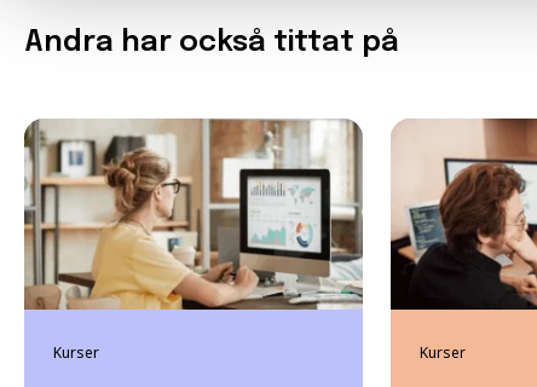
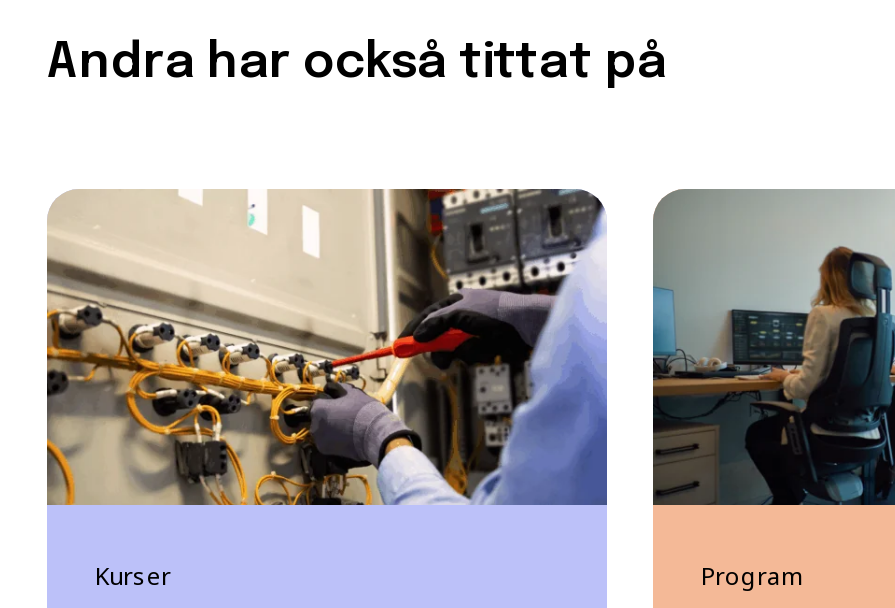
[23,119,364,311] [image] -> [45,187,609,507] [image]
[391,119,533,362] [image] | Kurser -> [651,189,889,592] [image] | Program

